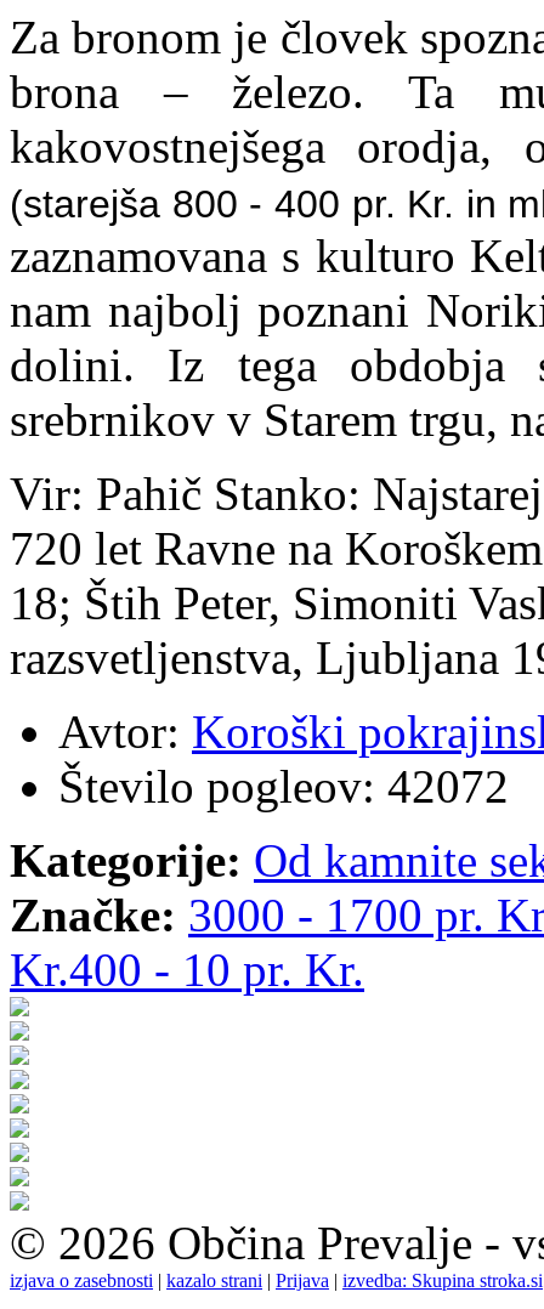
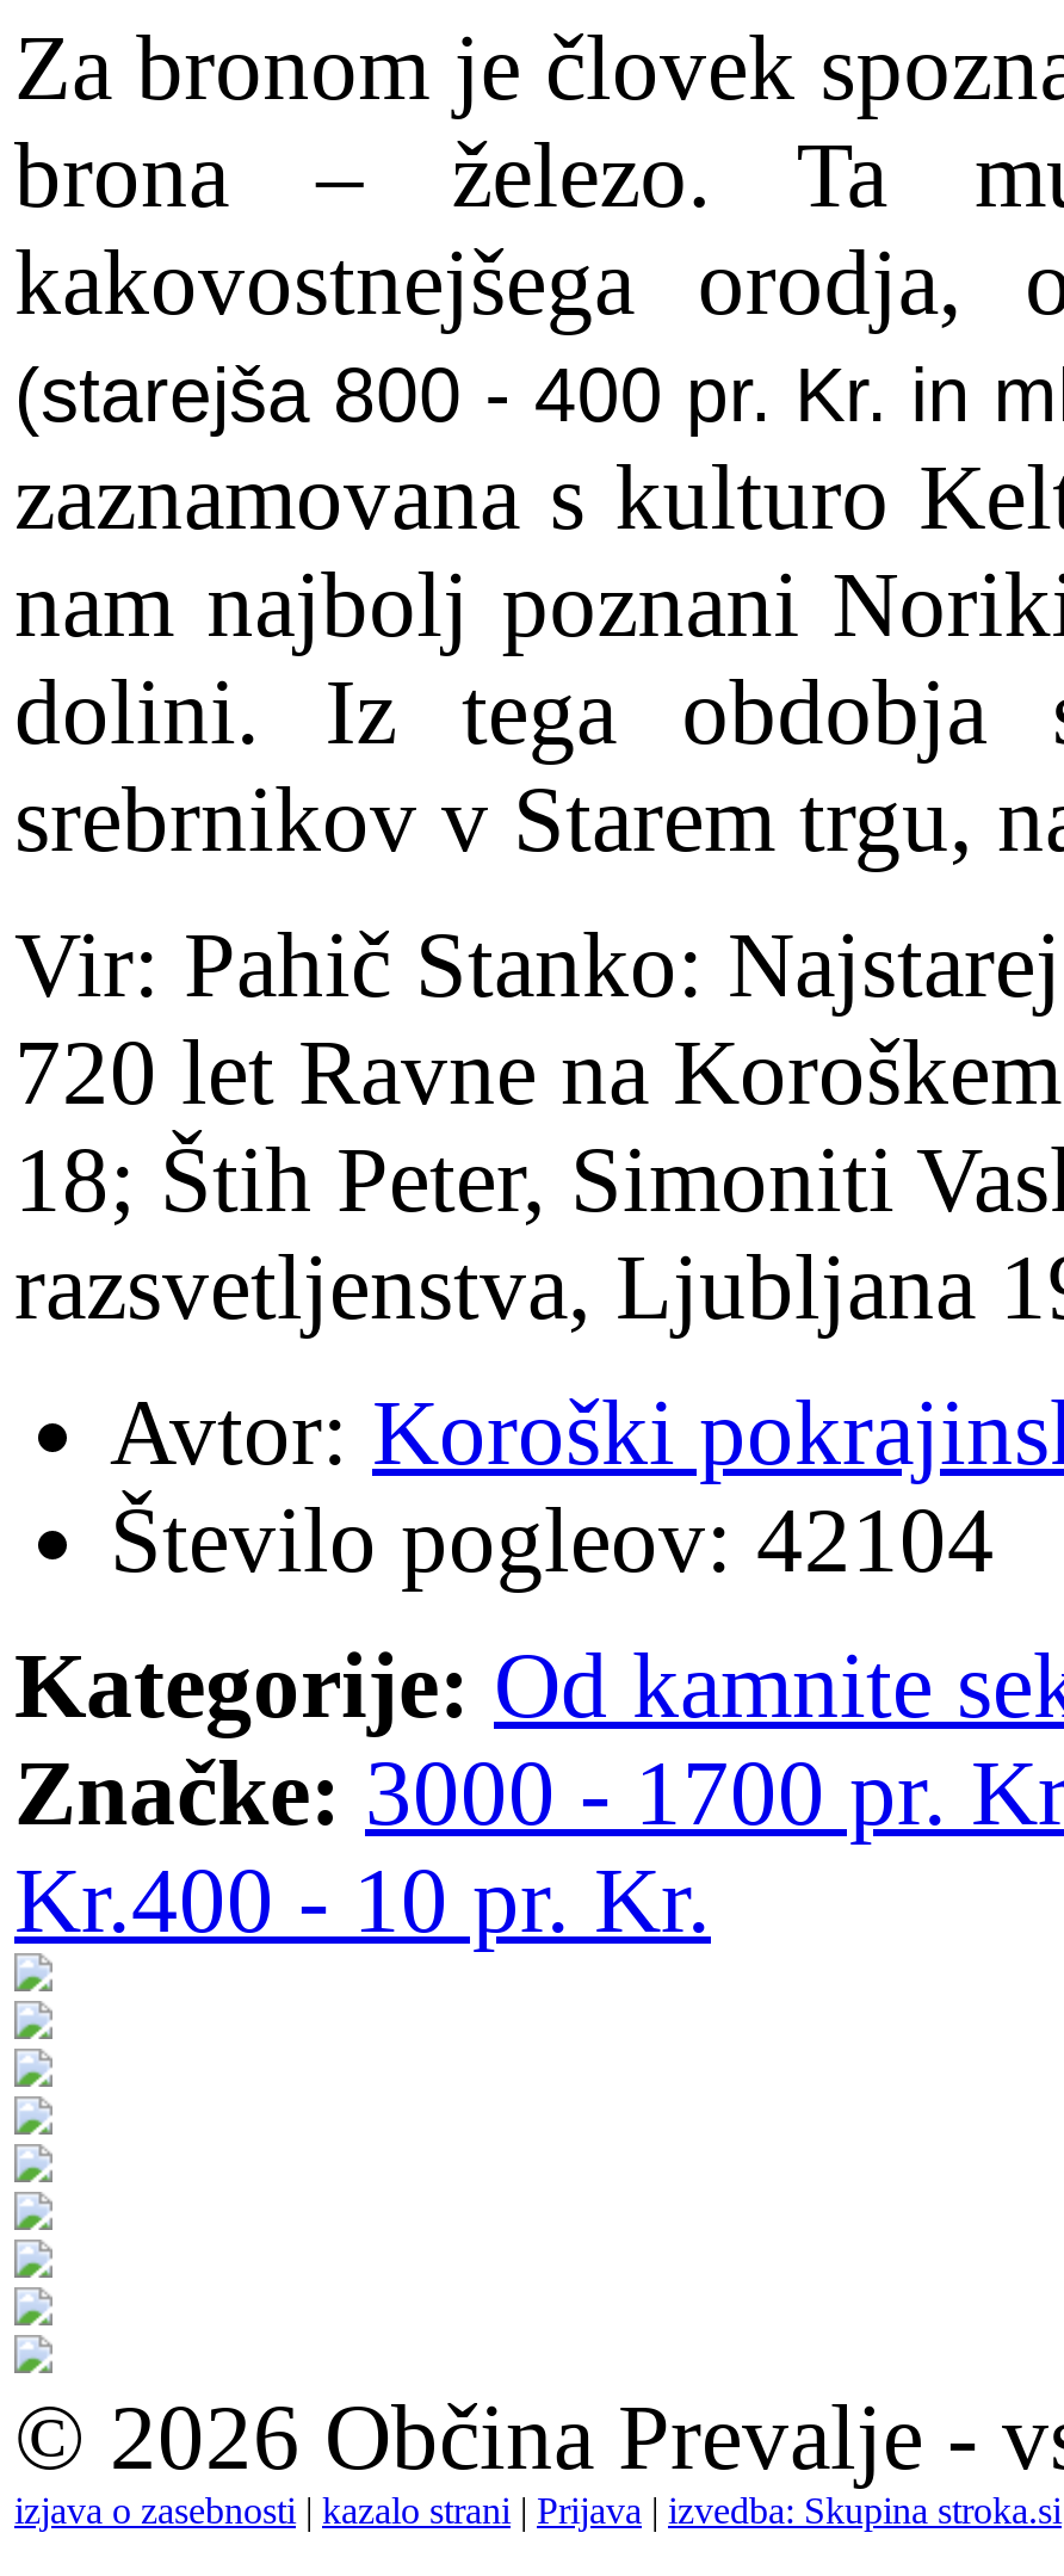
[58,760,509,813] Število pogleov: 42072 -> [110,1488,995,1591] Število pogleov: 42104

